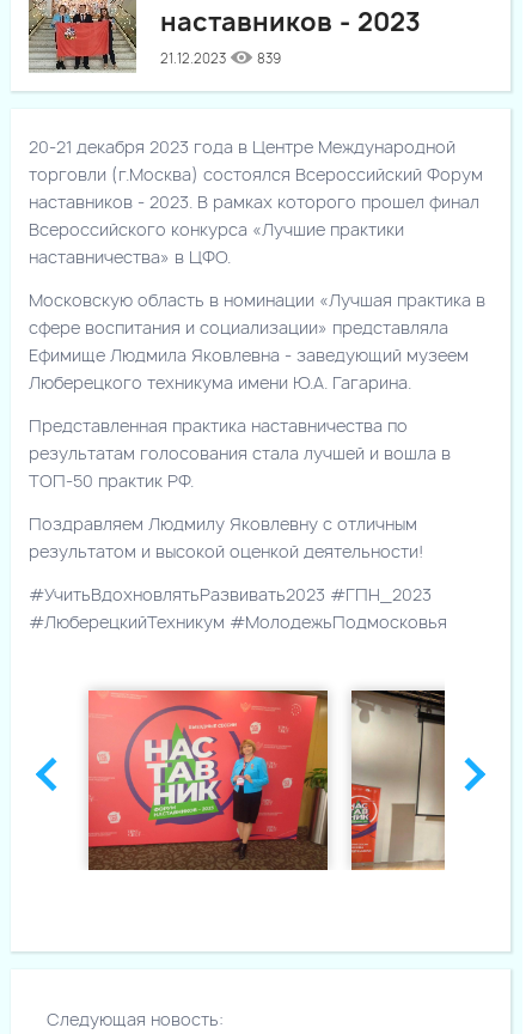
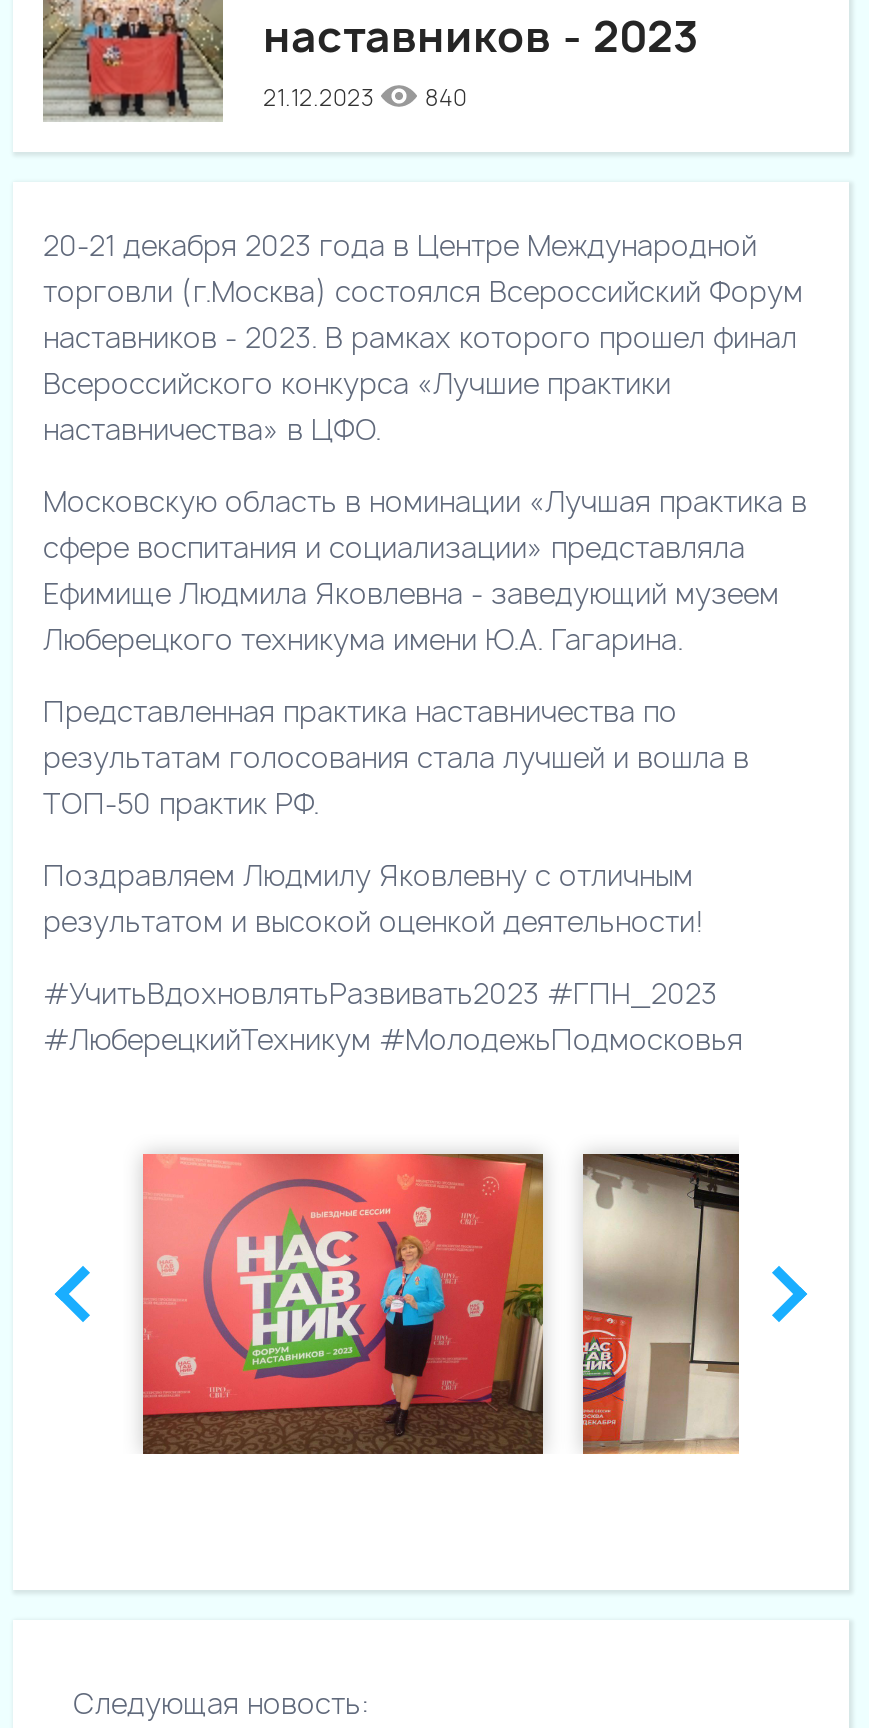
[160,49,281,68] 21.12.2023 839 -> [263,82,467,114] 21.12.2023 840

